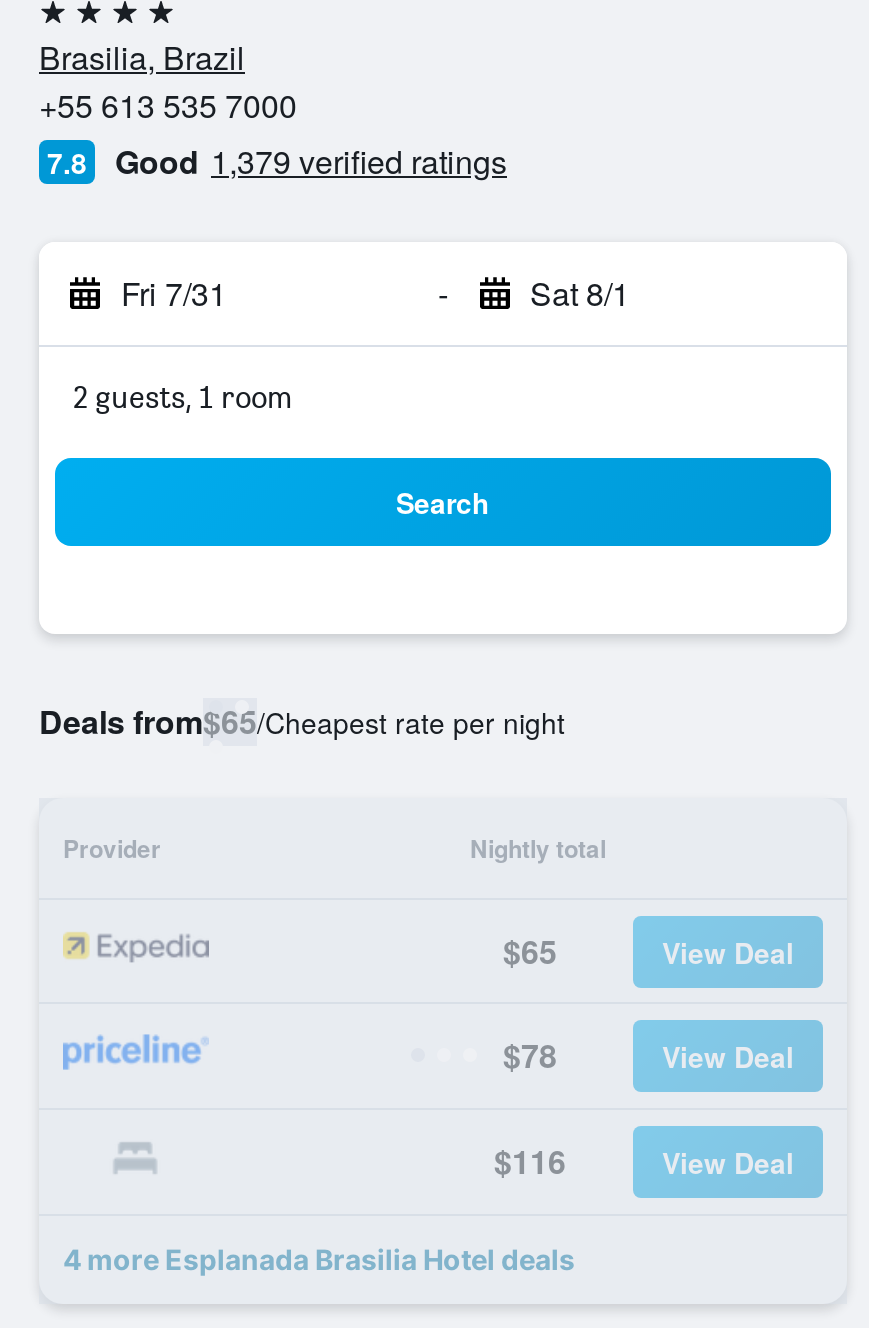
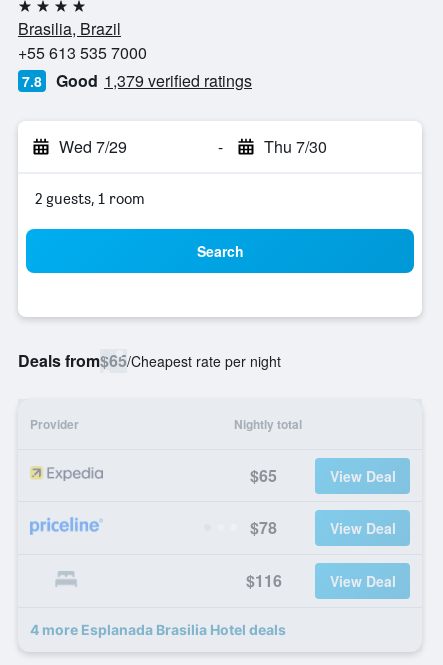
[121,270,227,316] Fri 7/31 -> [59,135,127,158] Wed 7/29
[530,270,630,316] Sat 8/1 -> [263,135,326,158] Thu 7/30

